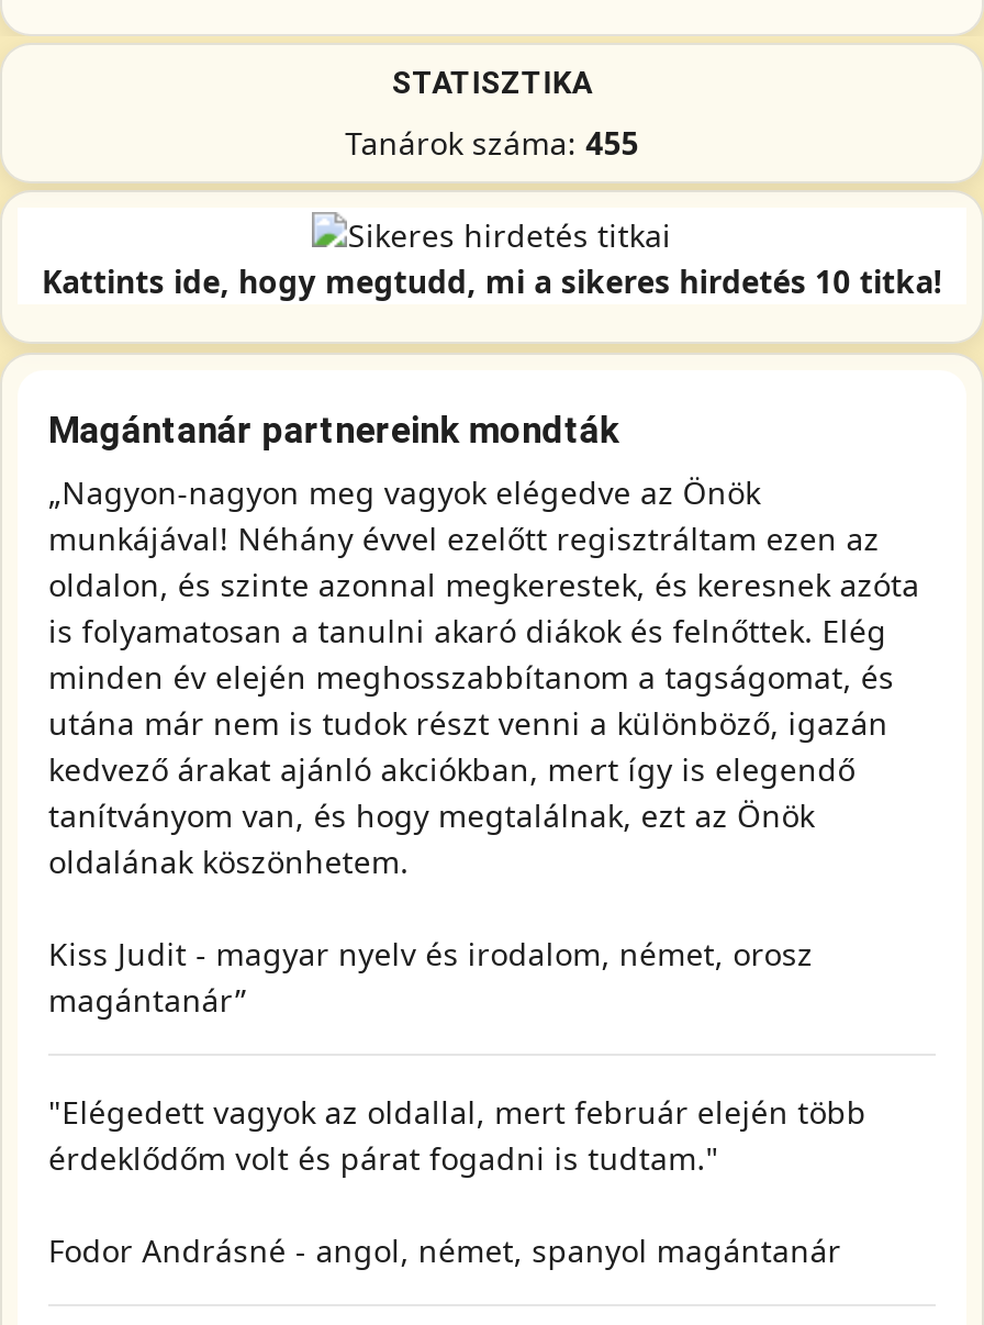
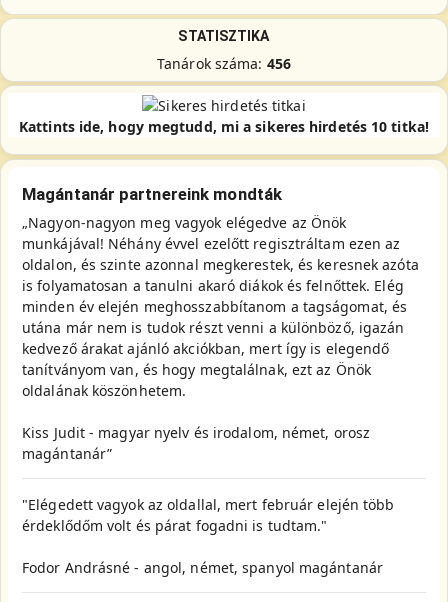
[345,122,639,163] Tanárok száma: 455 -> [157,54,291,73] Tanárok száma: 456

